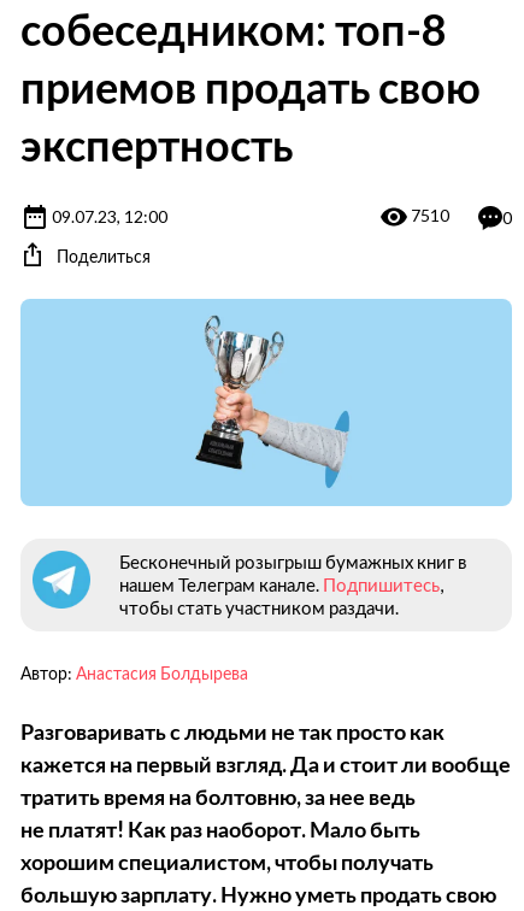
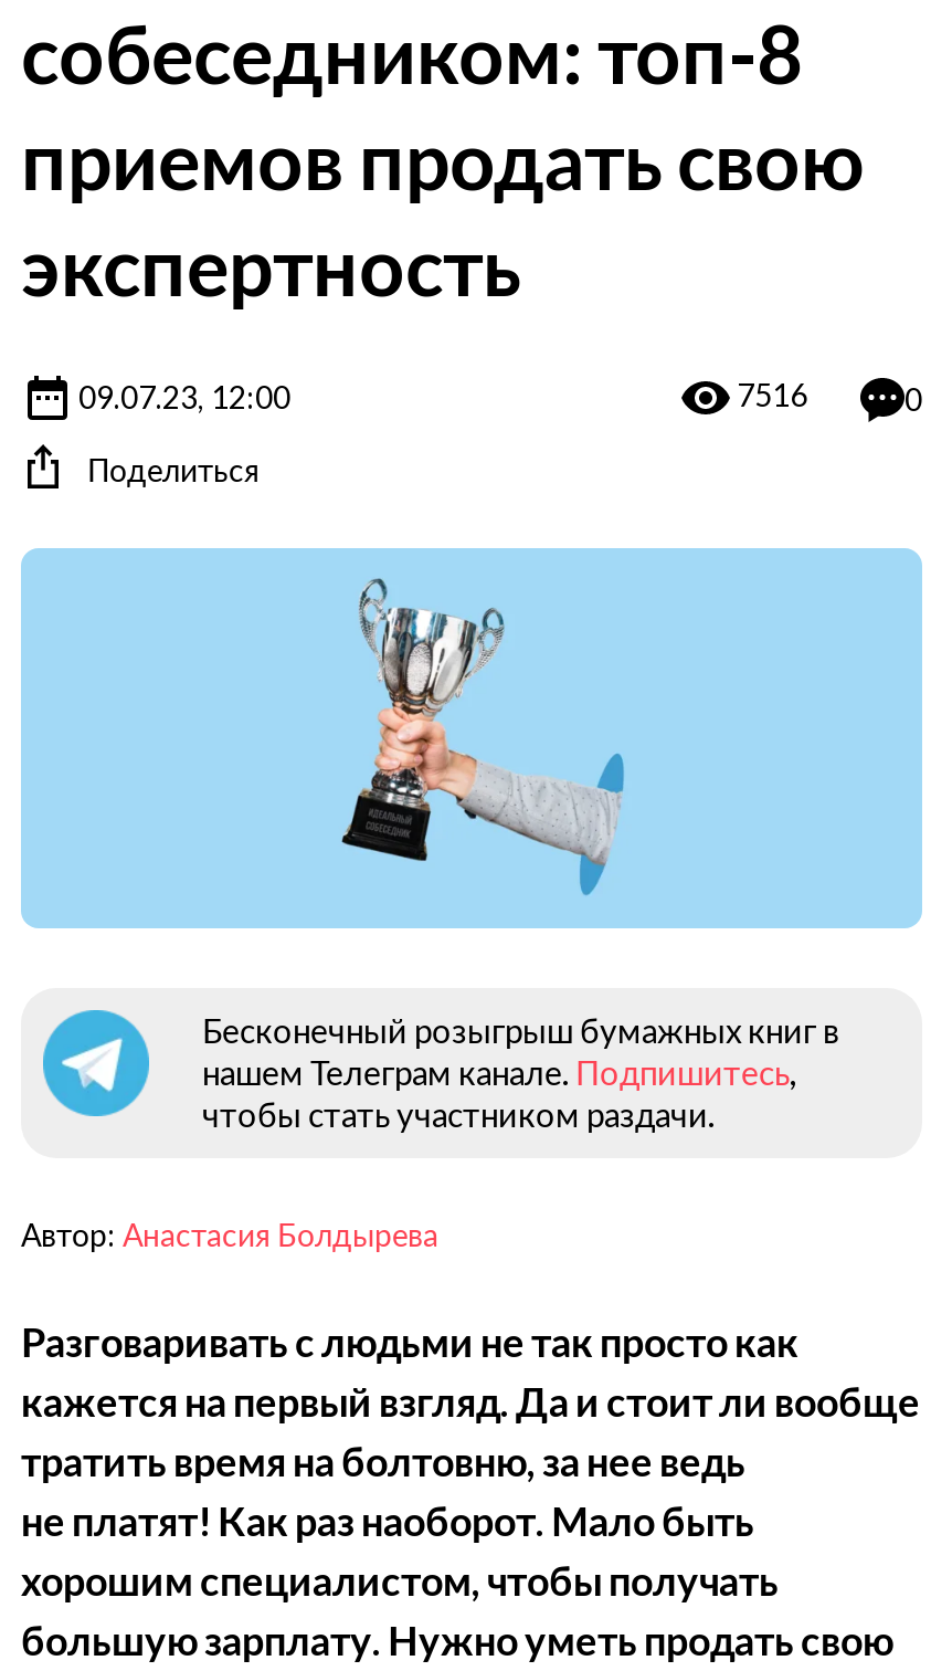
[411,205,449,225] 7510 -> [737,376,807,413] 7516

